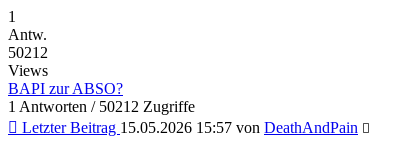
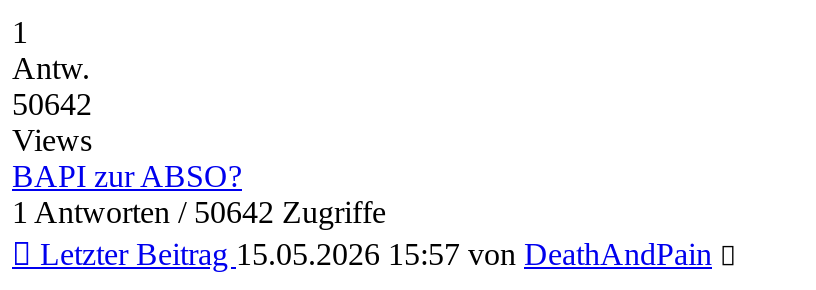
[8,44,48,61] 50212 -> [12,87,92,121] 50642
[8,98,195,115] 1 Antworten / 50212 Zugriffe -> [12,195,386,229] 1 Antworten / 50642 Zugriffe

